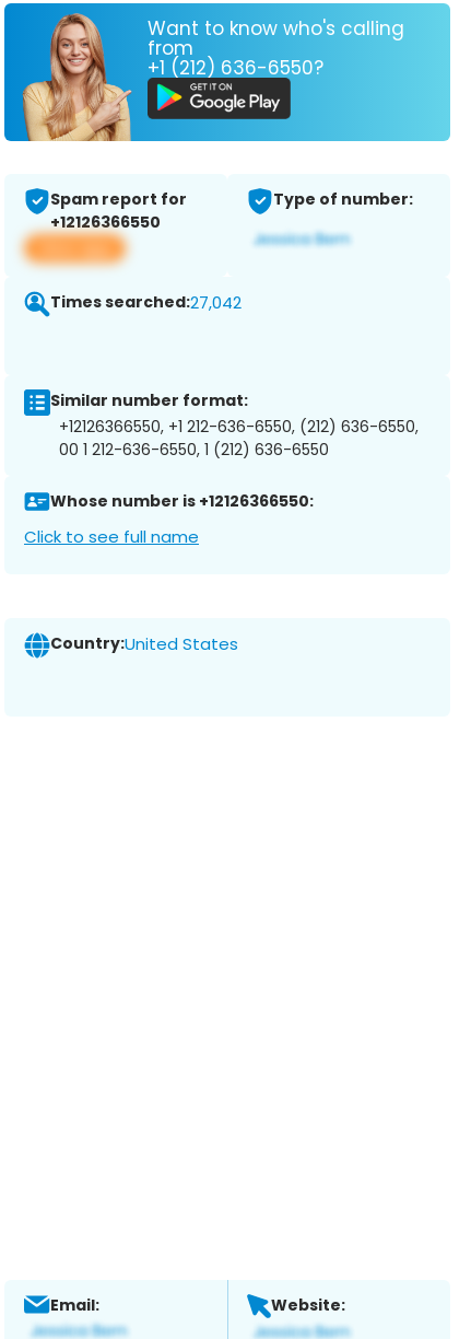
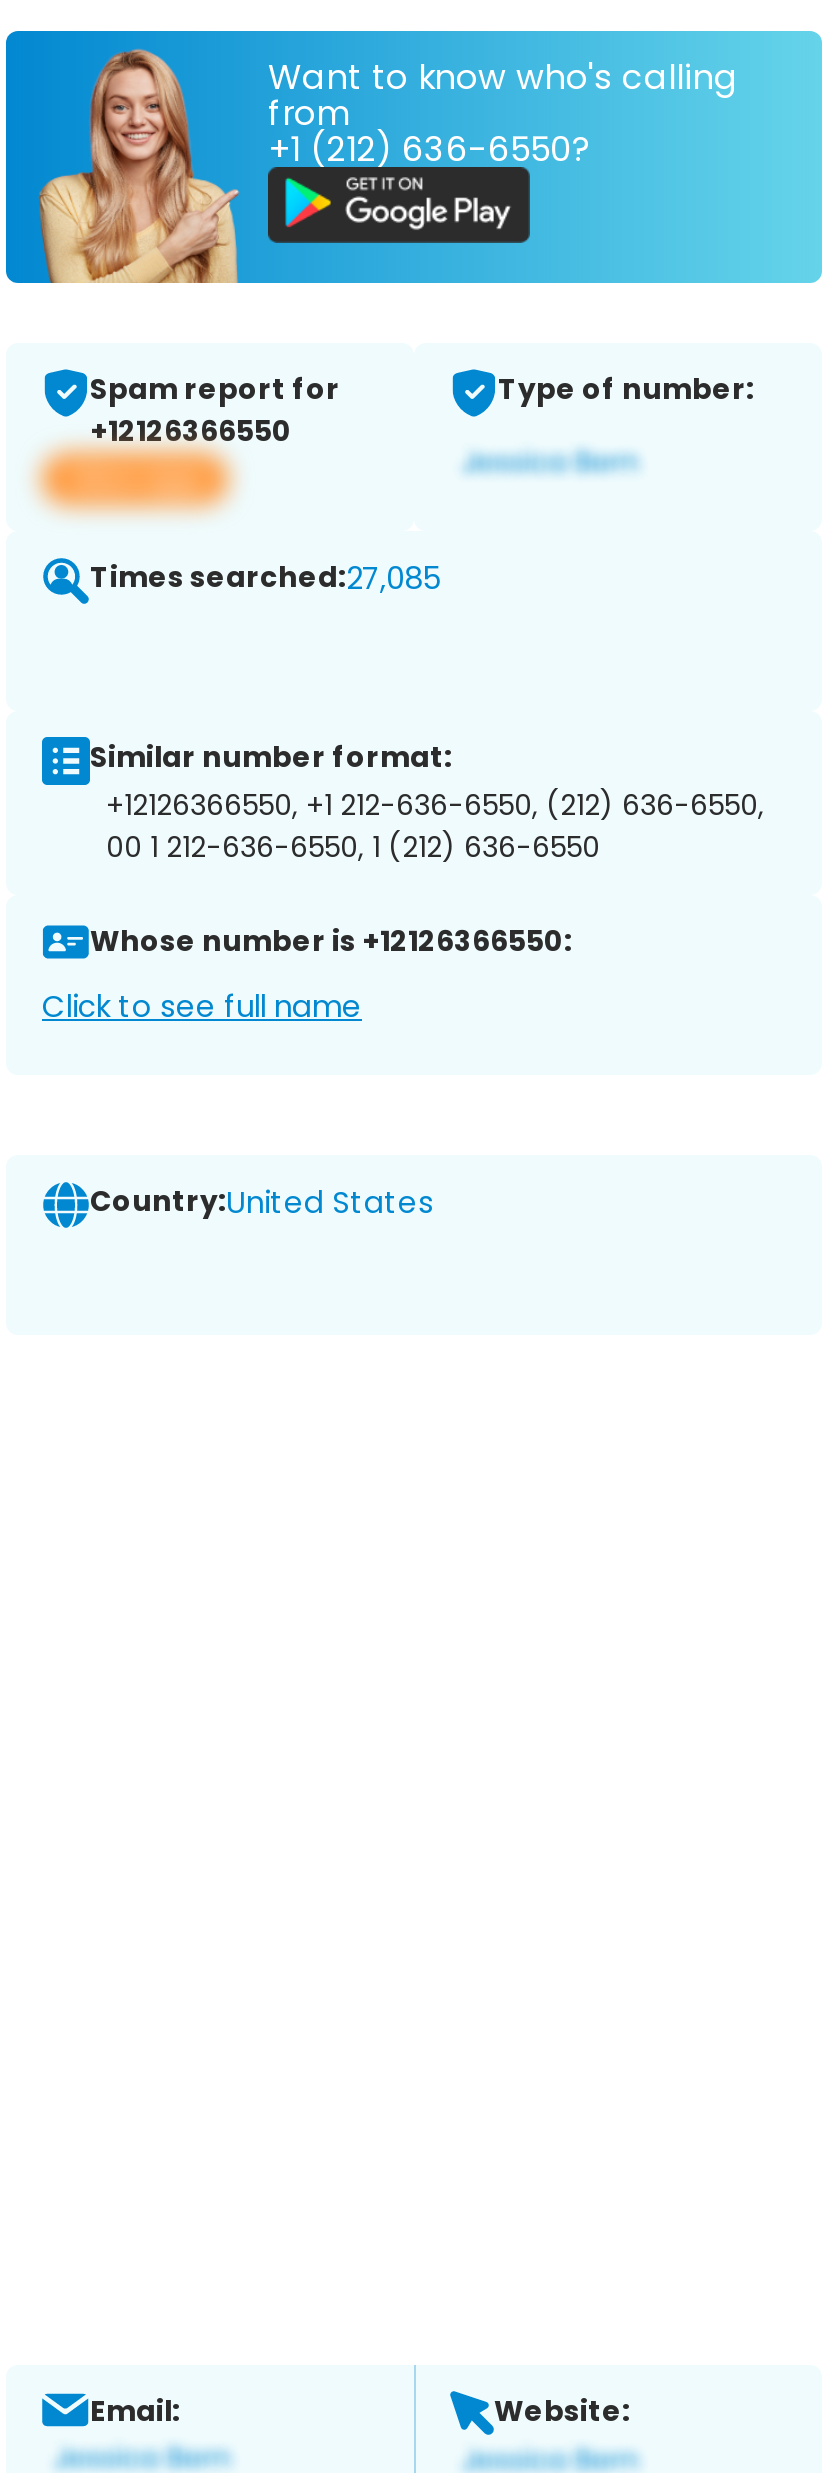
[50,291,242,314] Times searched:27,042 -> [90,557,442,599] Times searched:27,085

